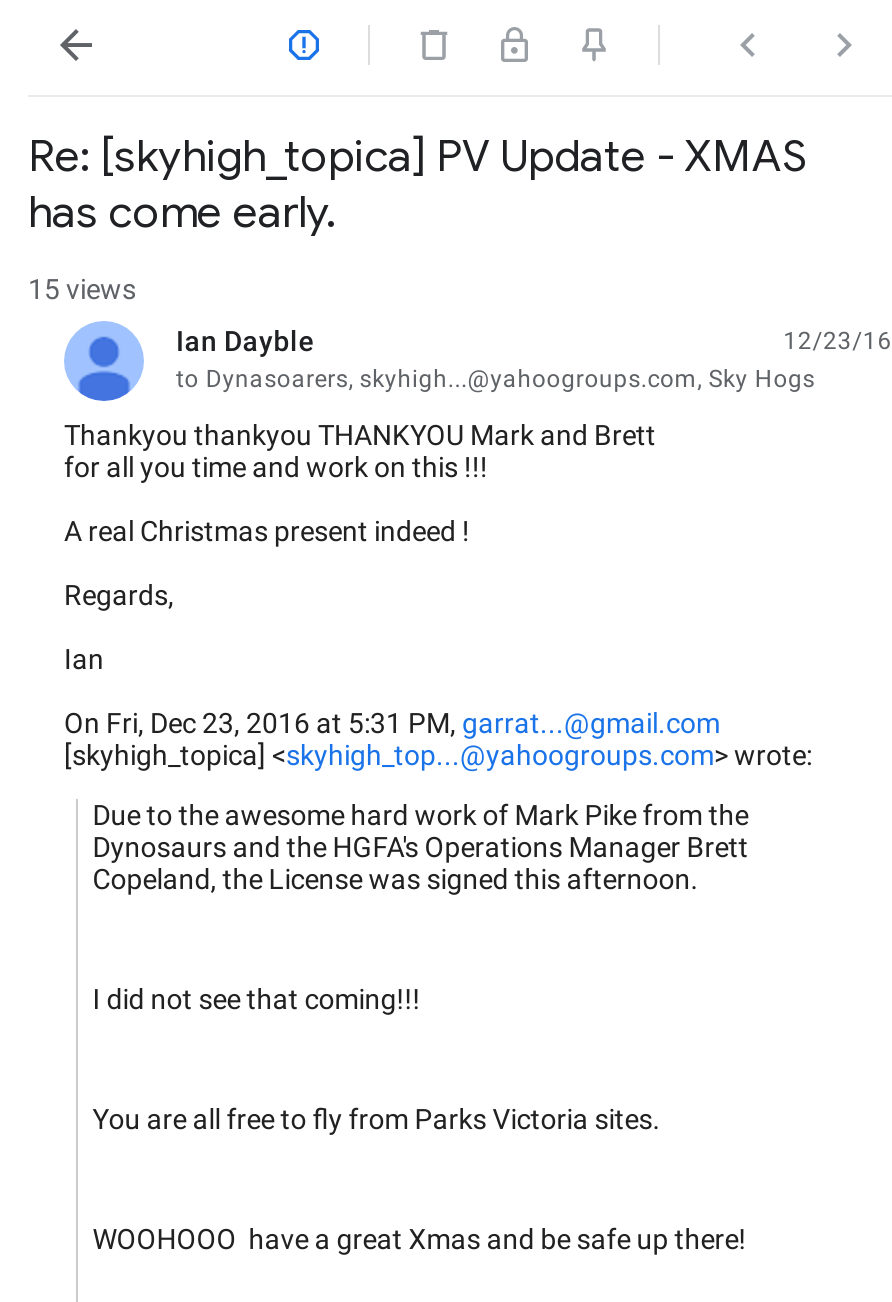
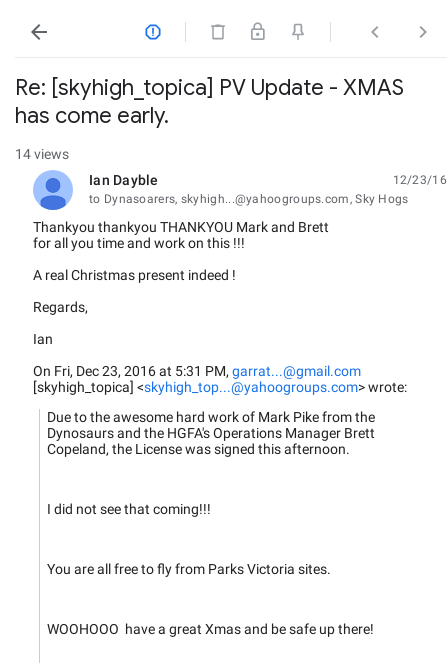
[28,272,136,304] 15 views -> [15,145,69,161] 14 views

